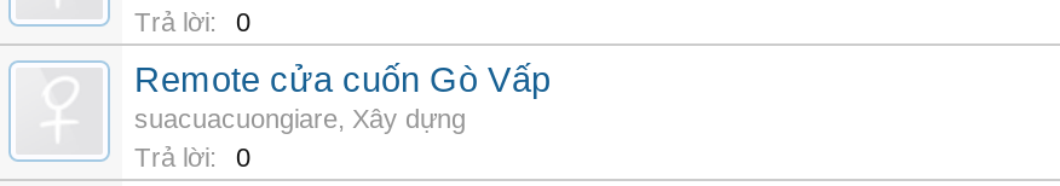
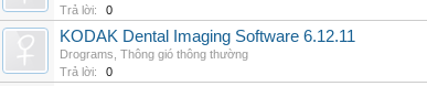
[134,60,551,133] Remote cửa cuốn Gò Vấp | suacuacuongiare, Xây dựng -> [60,28,355,61] KODAK Dental Imaging Software 6.12.11 | Drograms, Thông gió thông thường

